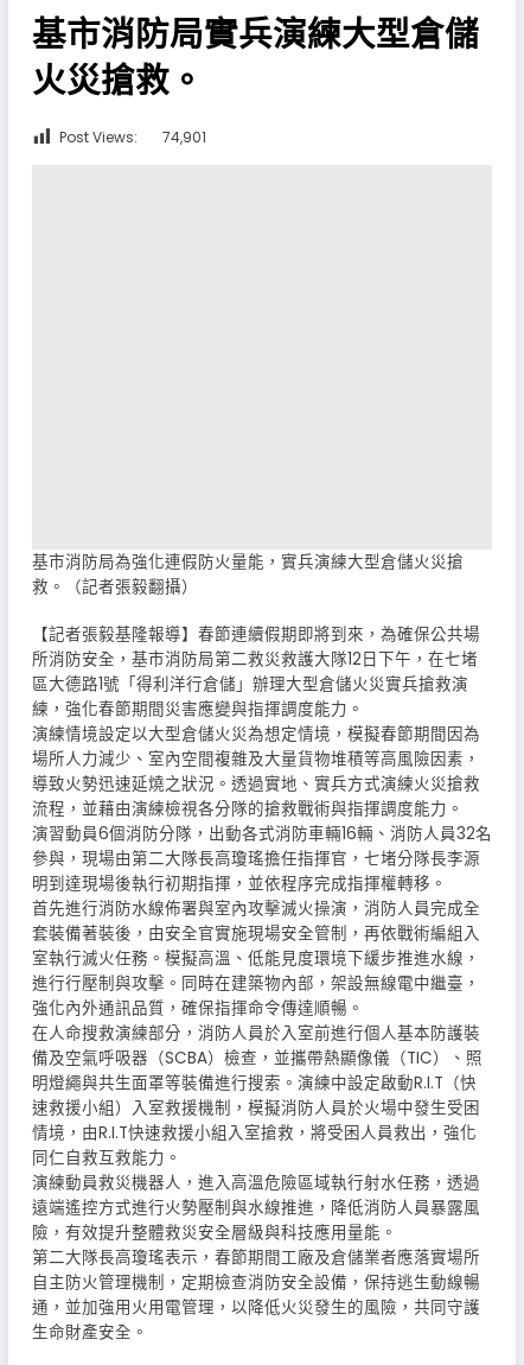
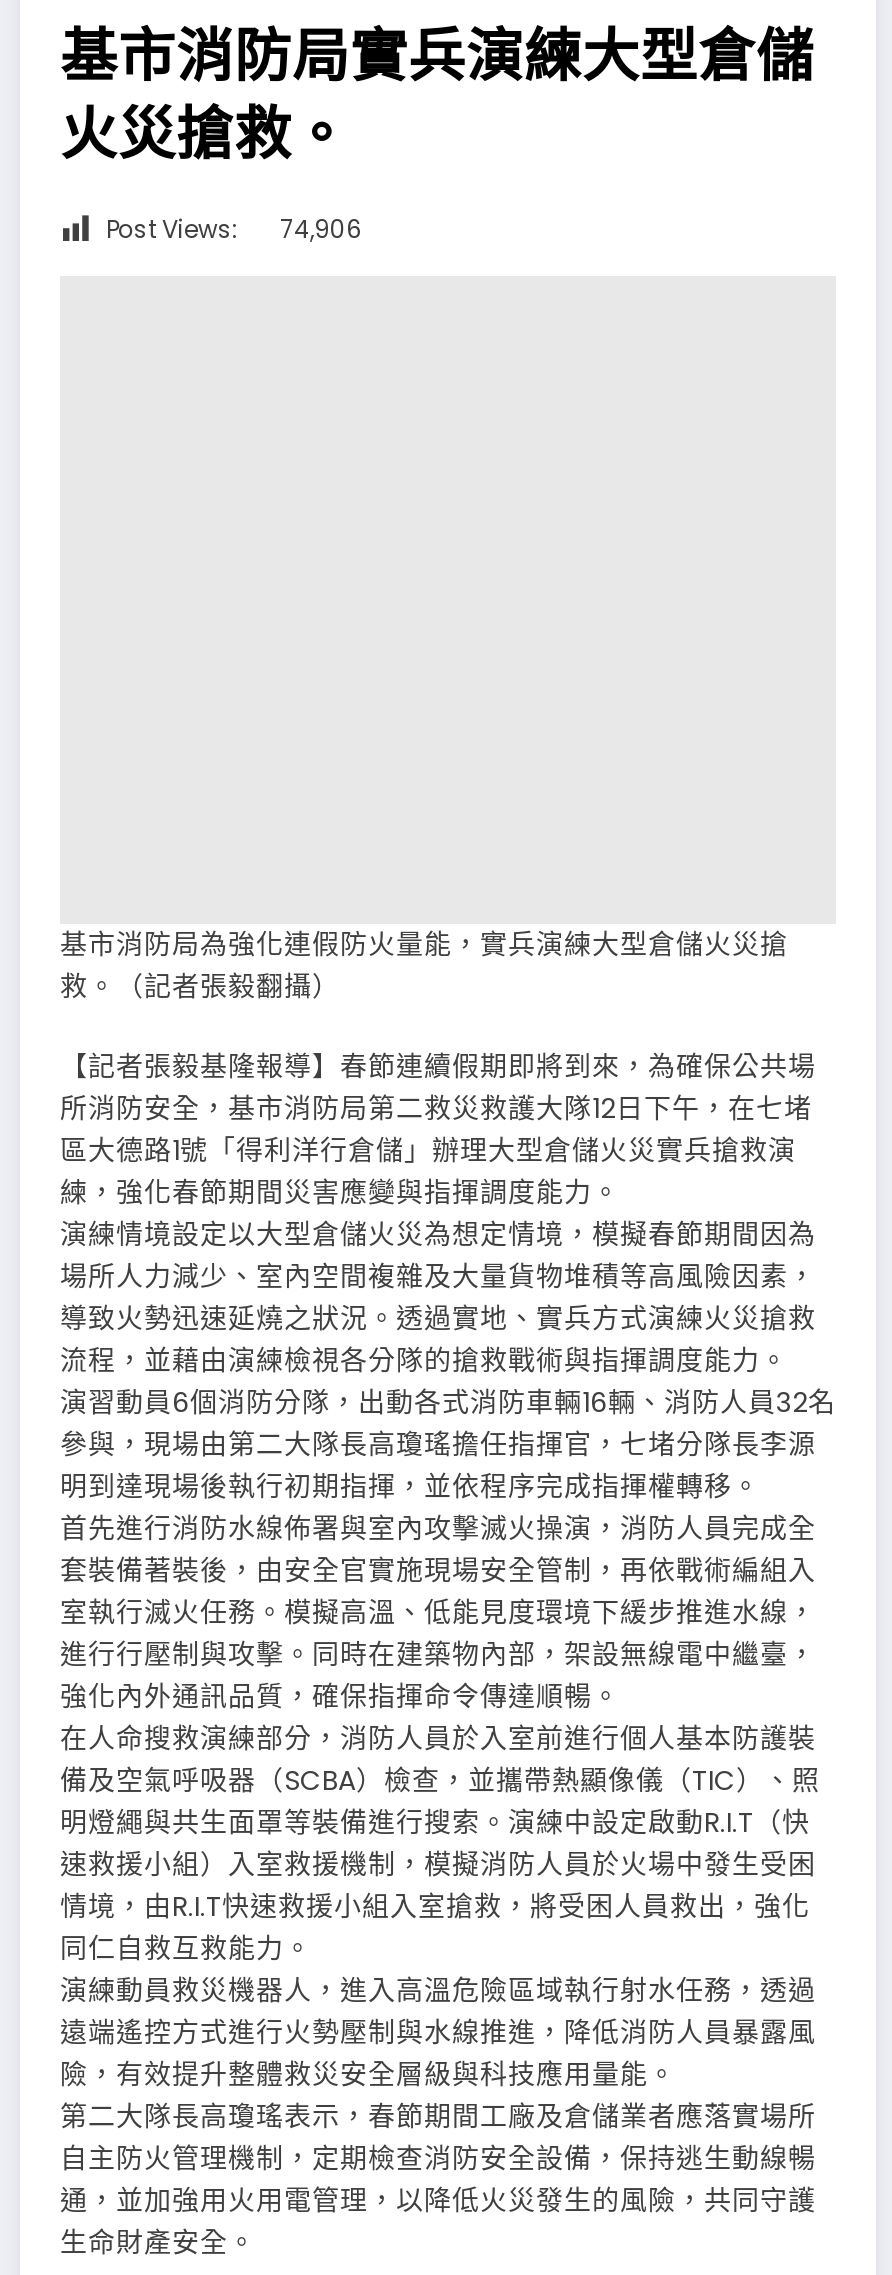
[59,128,206,148] Post Views: 74,901 -> [106,213,362,247] Post Views: 74,906

